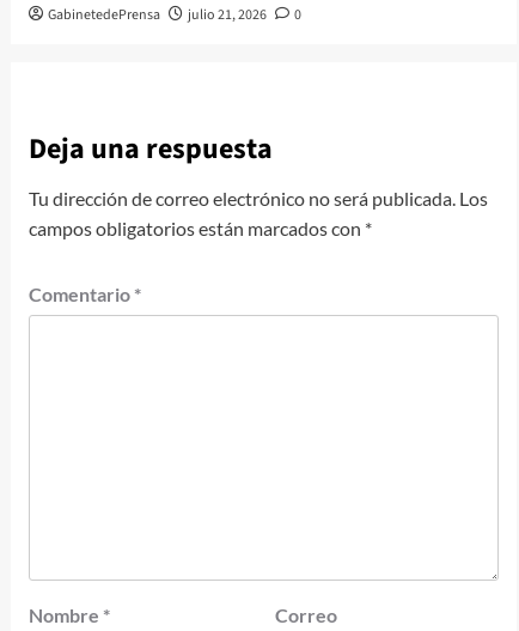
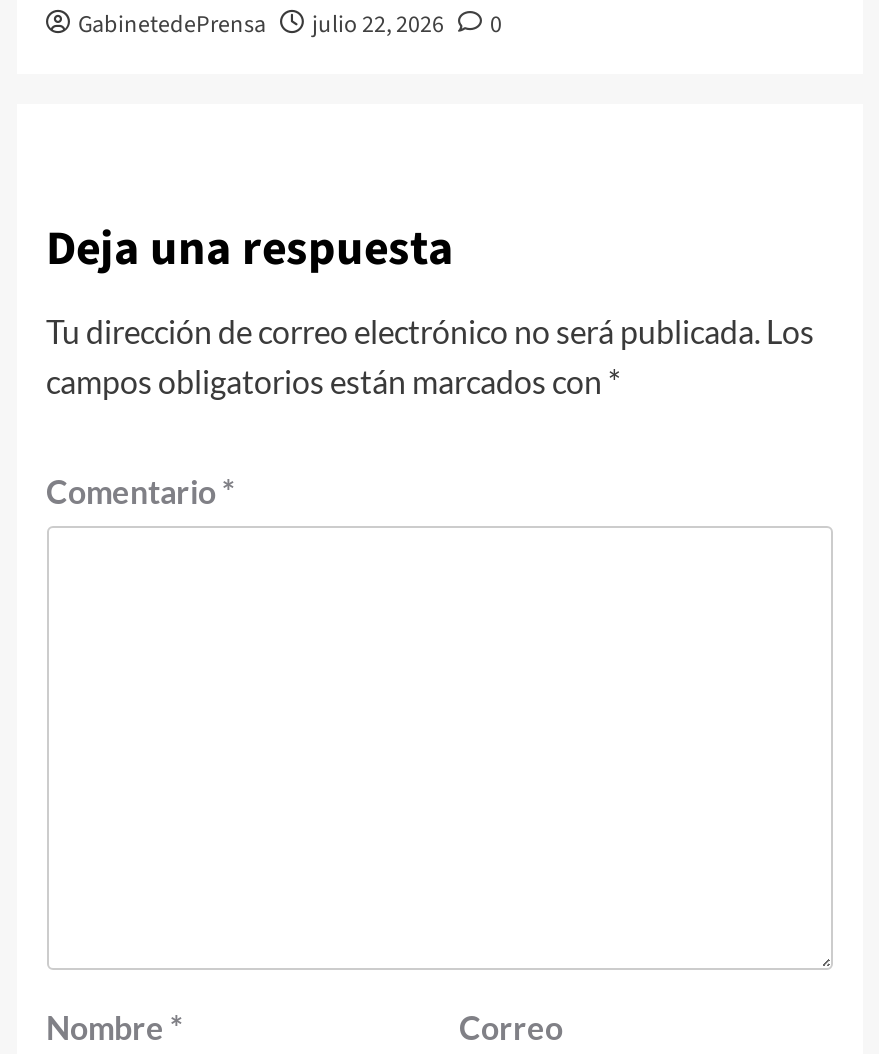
[47,5,301,25] GabinetedePrensa julio 21, 2026 0 -> [78,8,502,42] GabinetedePrensa julio 22, 2026 0

